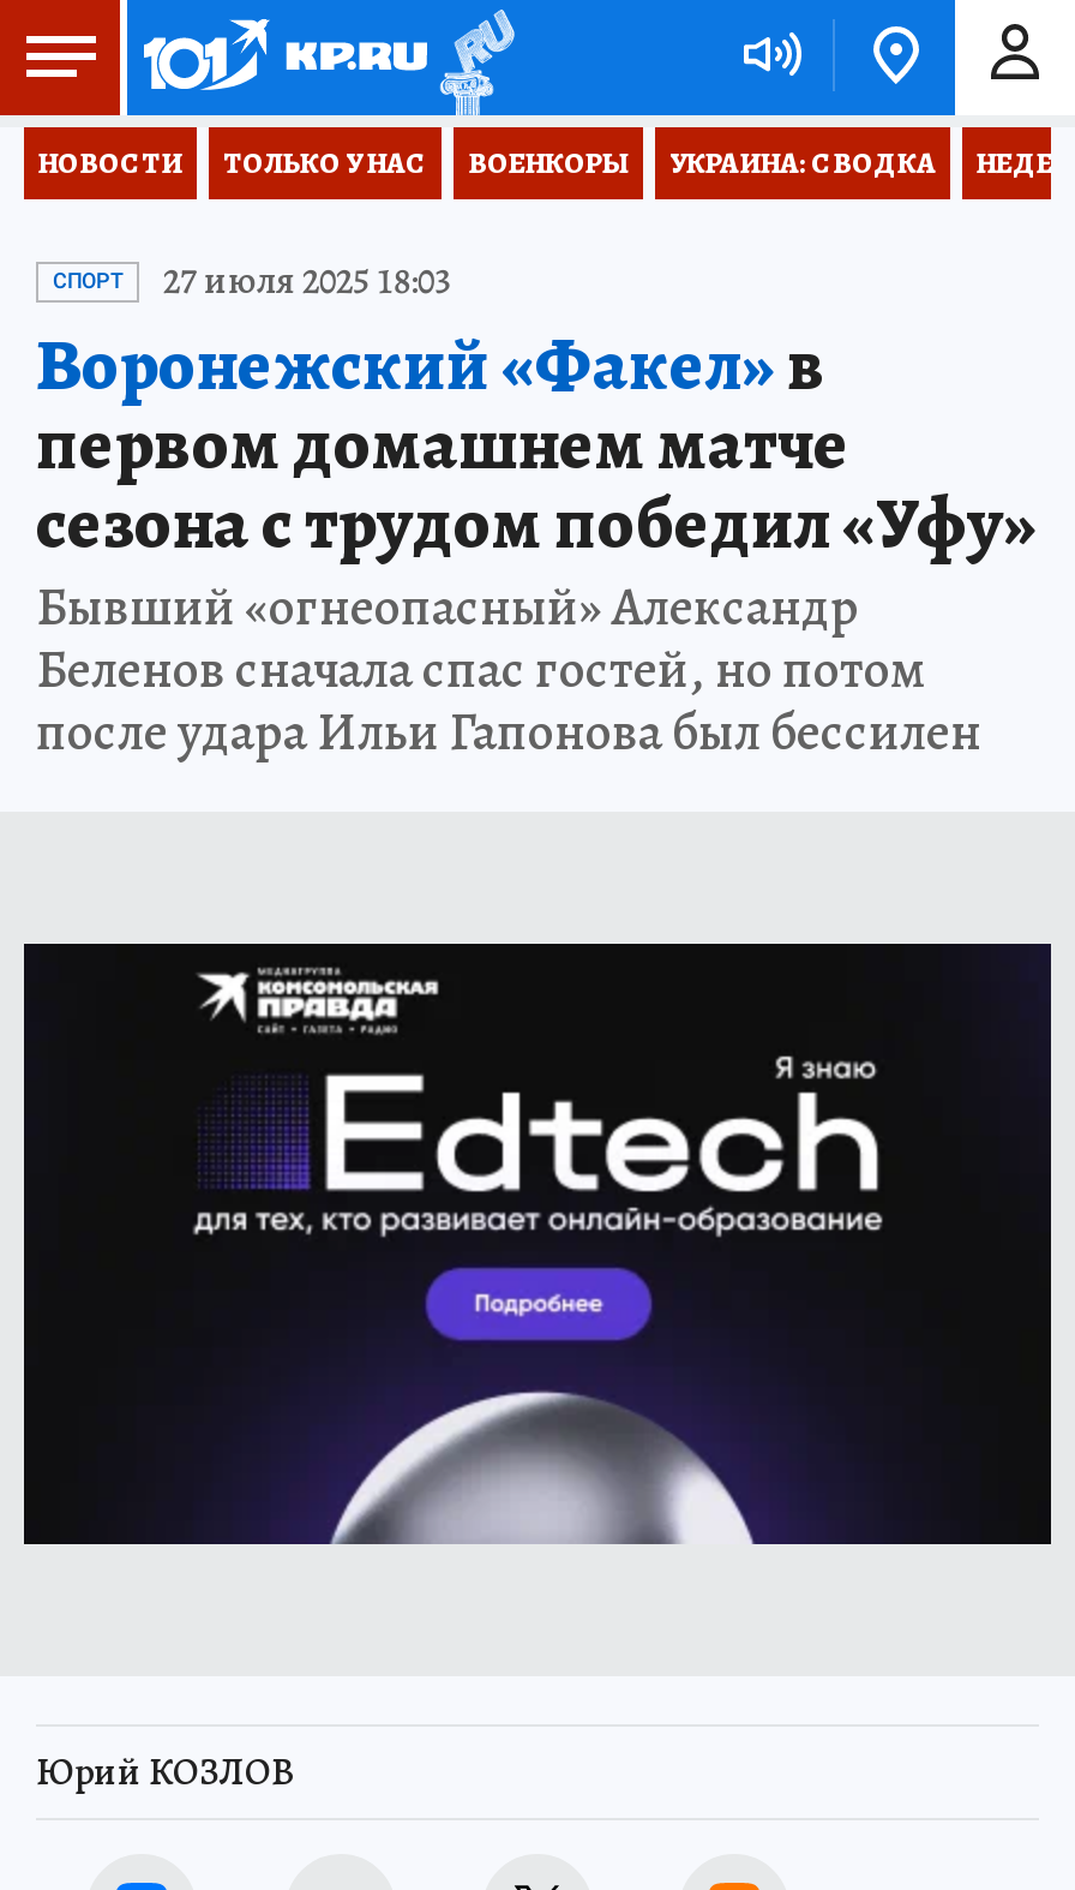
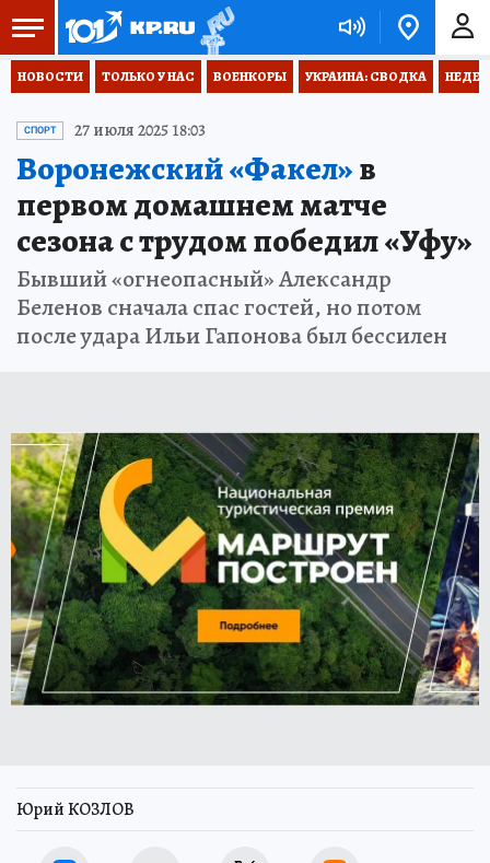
[22,941,1053,1544] [image] -> [10,432,480,707] [image]

